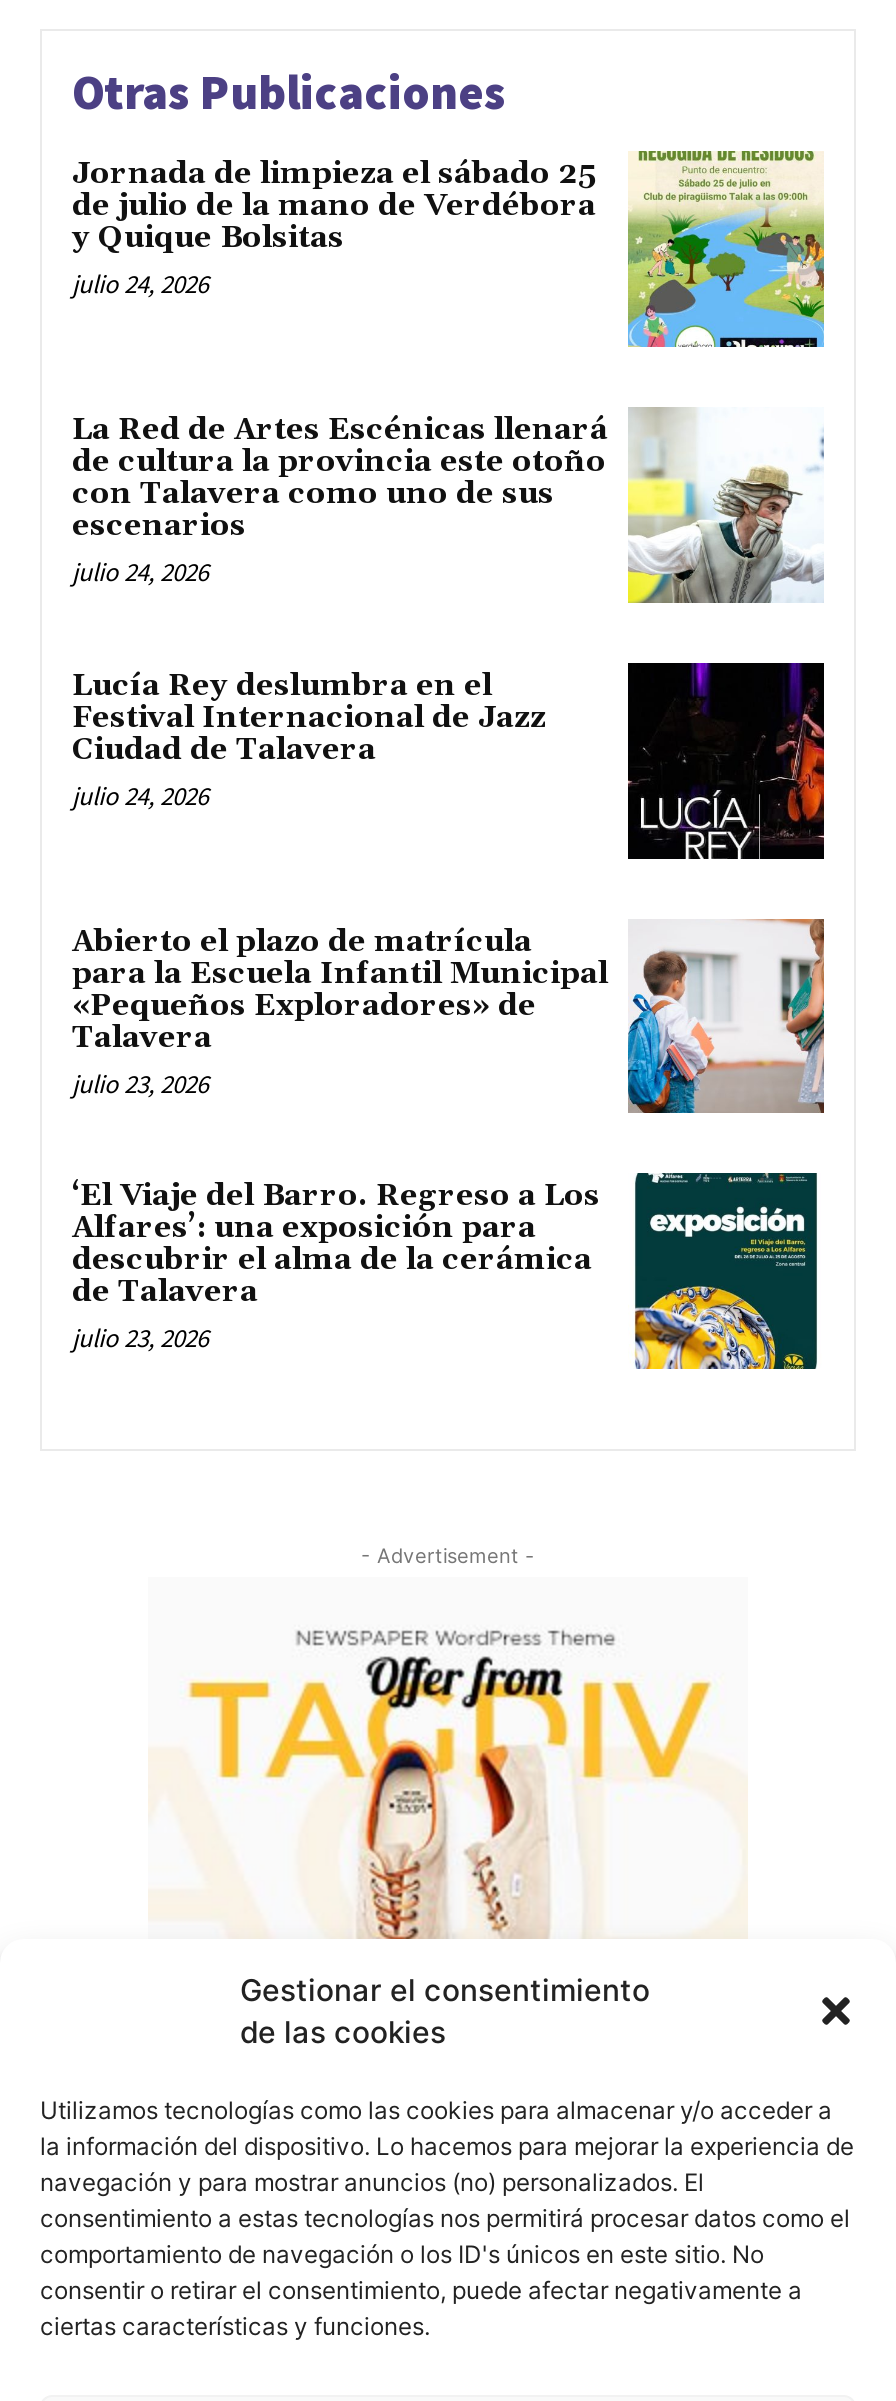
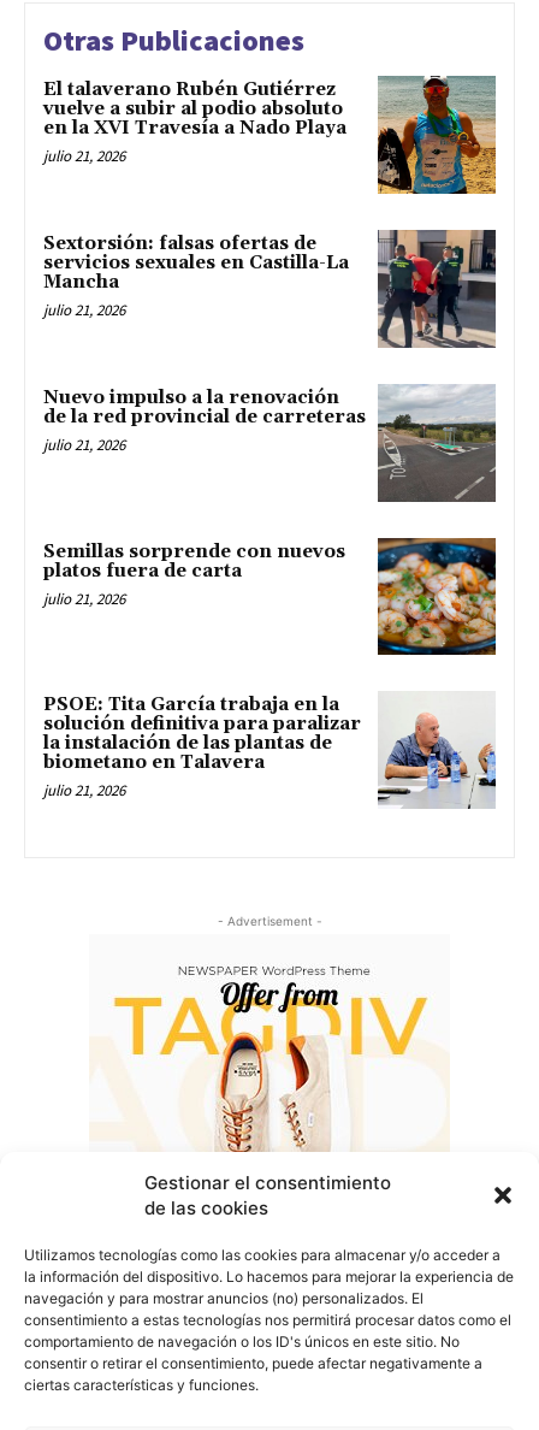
[72,151,826,349] [image] | Jornada de limpieza el sábado 25 | de julio de la mano de Verdébora | y Quique Bolsitas | julio 24, 2026 -> [43,75,497,195] [image] | El talaverano Rubén Gutiérrez | vuelve a subir al podio absoluto | en la XVI Travesía a Nado Playa | julio 21, 2026
[72,407,824,605] [image] | La Red de Artes Escénicas llenará | de cultura la provincia este otoño | con Talavera como uno de sus | escenarios | julio 24, 2026 -> [43,229,497,349] [image] | Sextorsión: falsas ofertas de | servicios sexuales en Castilla-La | Mancha | julio 21, 2026
[72,661,826,859] [image] | Lucía Rey deslumbra en el | Festival Internacional de Jazz | Ciudad de Talavera | julio 24, 2026 -> [43,384,497,502] [image] | Nuevo impulso a la renovación | de la red provincial de carreteras | julio 21, 2026
[72,919,826,1115] [image] | Abierto el plazo de matrícula | para la Escuela Infantil Municipal | «Pequeños Exploradores» de | Talavera | julio 23, 2026 -> [43,537,497,656] [image] | Semillas sorprende con nuevos | platos fuera de carta | julio 21, 2026
[72,1171,824,1371] [image] | ‘El Viaje del Barro. Regreso a Los | Alfares’: una exposición para | descubrir el alma de la cerámica | de Talavera | julio 23, 2026 -> [43,691,497,809] [image] | PSOE: Tita García trabaja en la | solución definitiva para paralizar | la instalación de las plantas de | biometano en Talavera | julio 21, 2026

